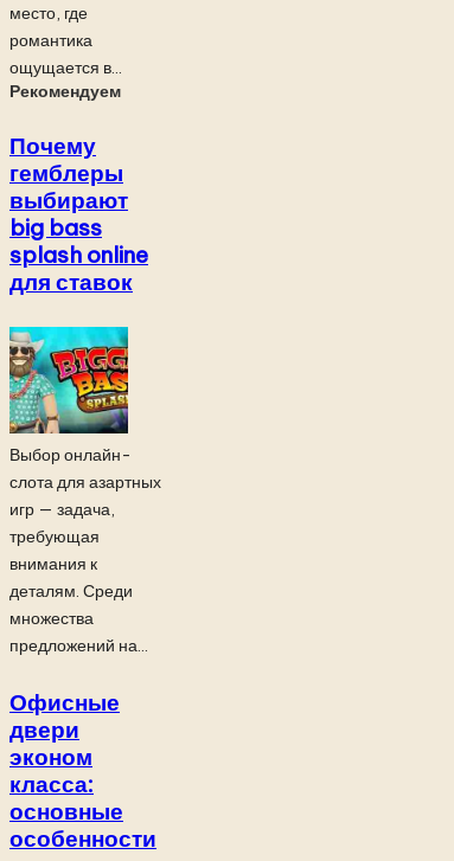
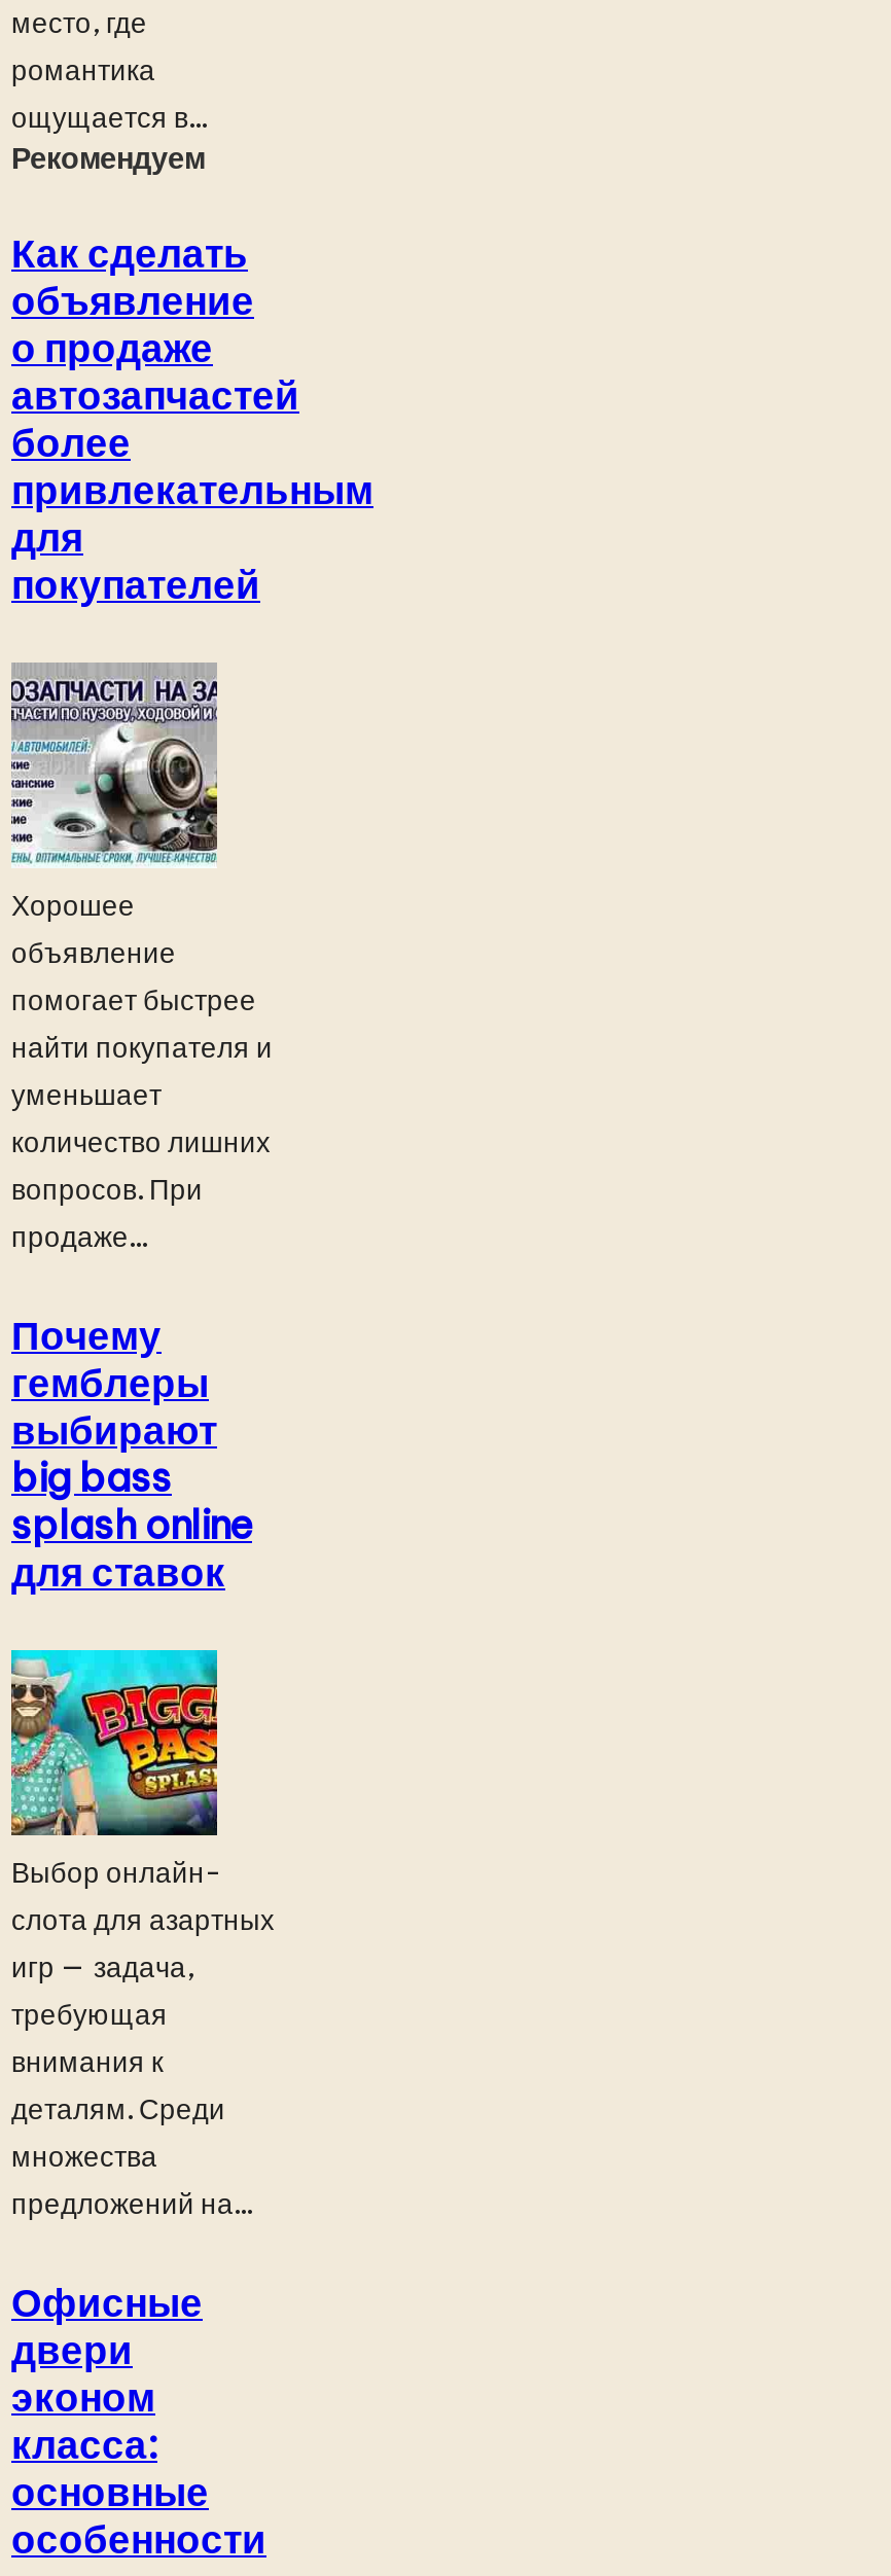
none -> [9,660,273,1254] [image] | Хорошее | объявление | помогает быстрее | найти покупателя и | уменьшает | количество лишних | вопросов. При | продаже...
none -> [11,228,373,609] Как сделать | объявление | о продаже | автозапчастей | более | привлекательным | для | покупателей

